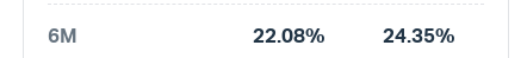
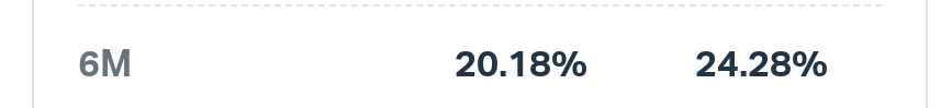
[252,27,325,48] 22.08% -> [455,48,589,86] 20.18%
[383,27,455,48] 24.35% -> [695,48,829,86] 24.28%

